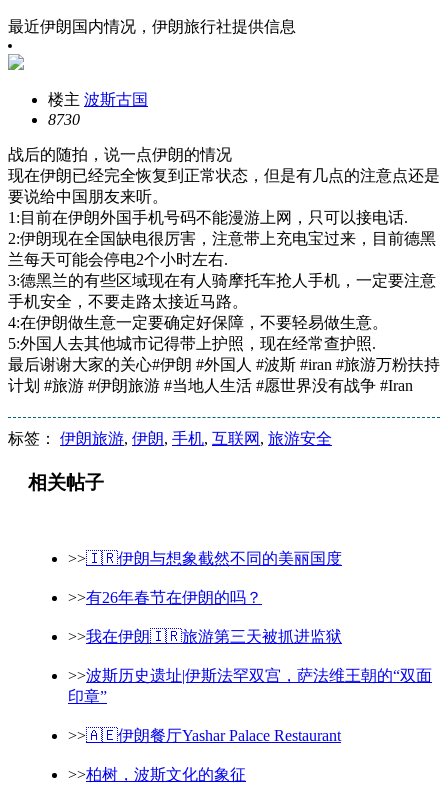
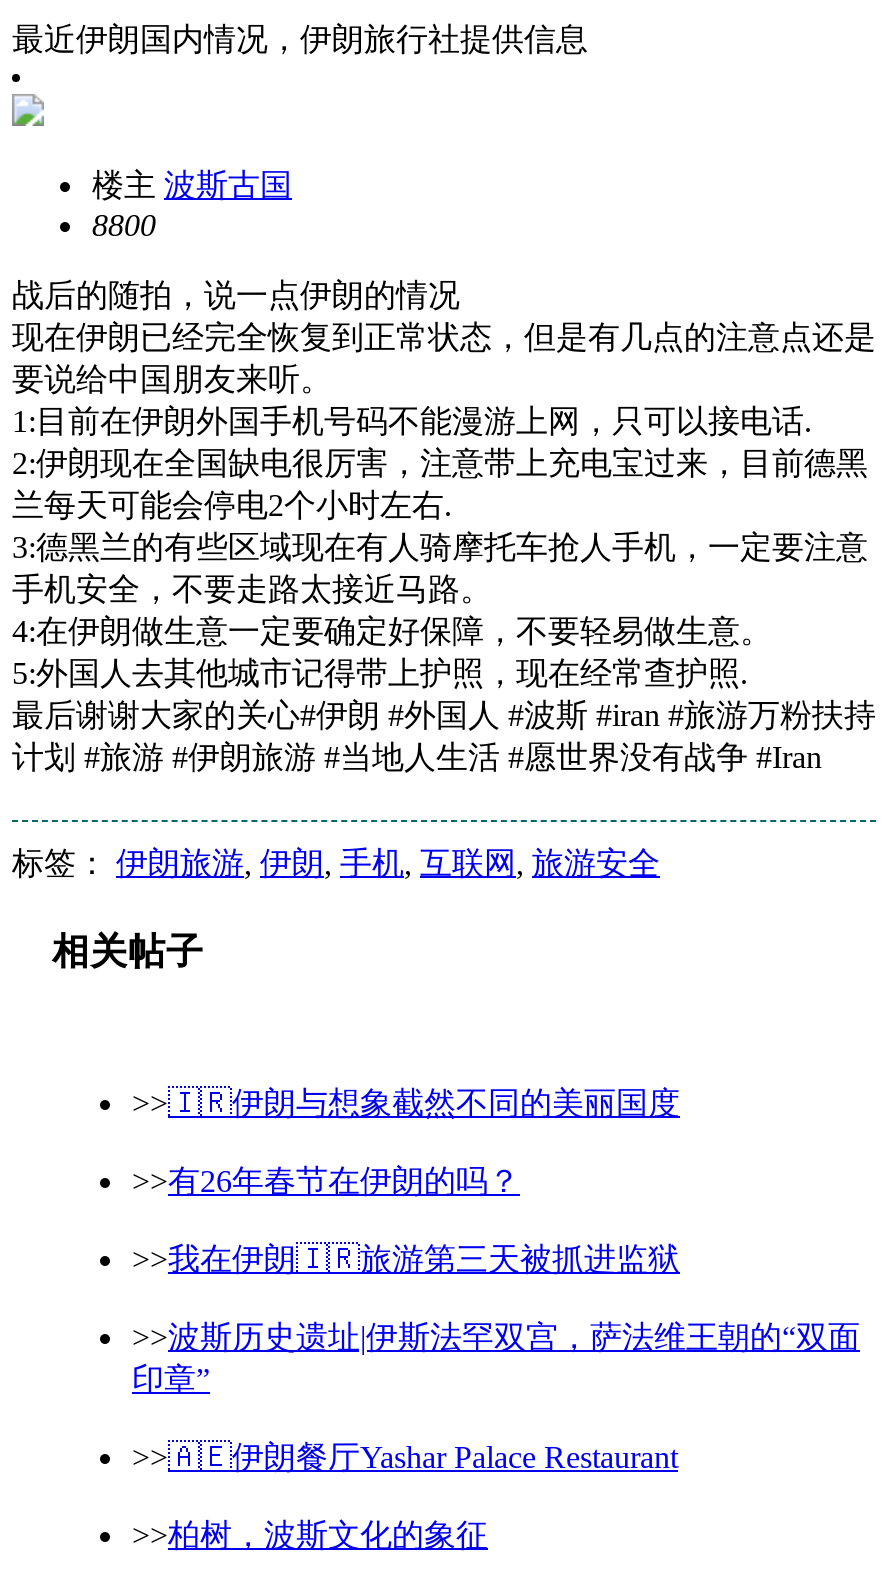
[48,111,80,128] 8730 -> [92,208,156,242] 8800

